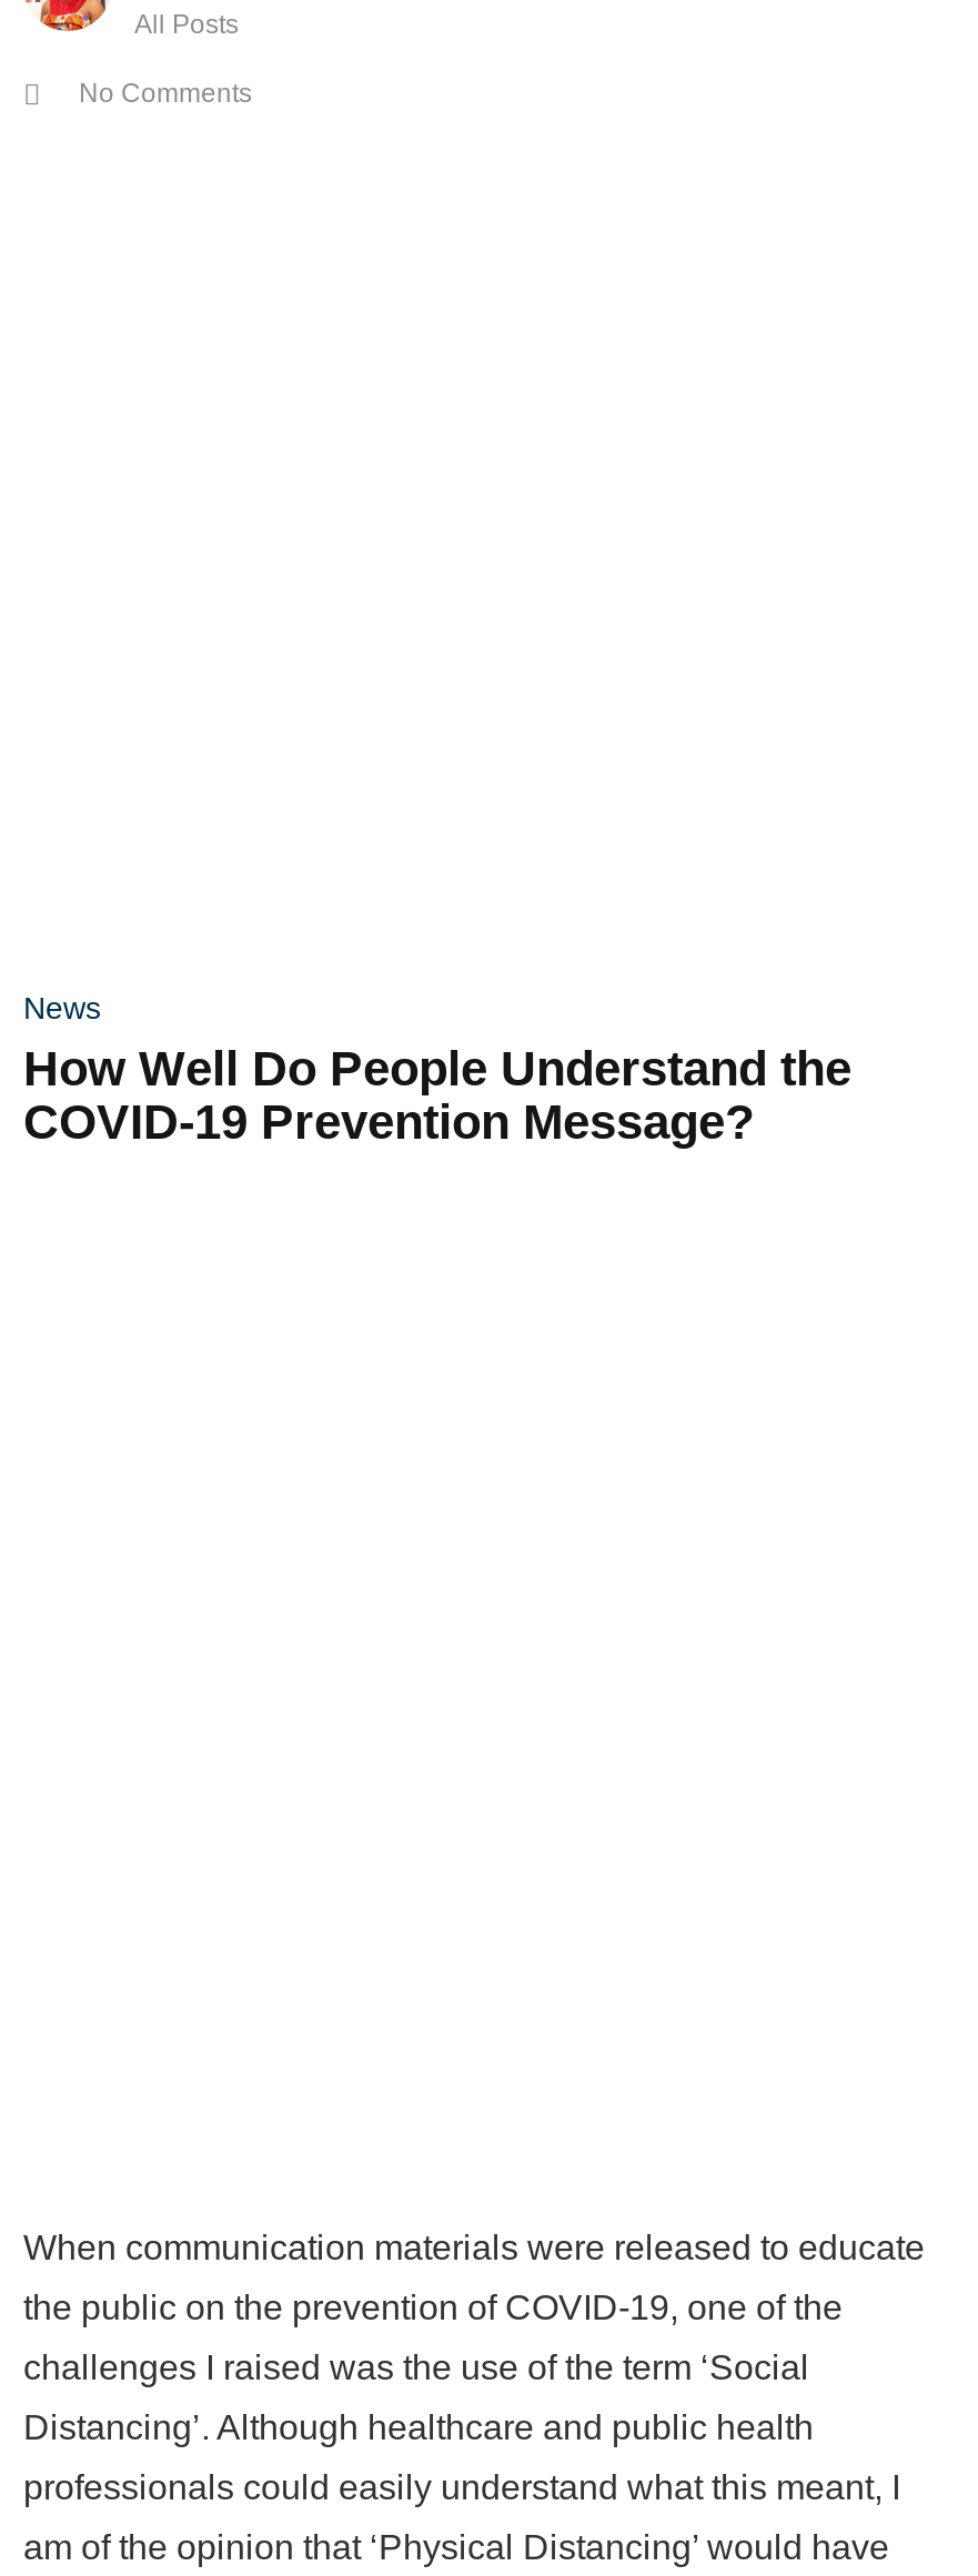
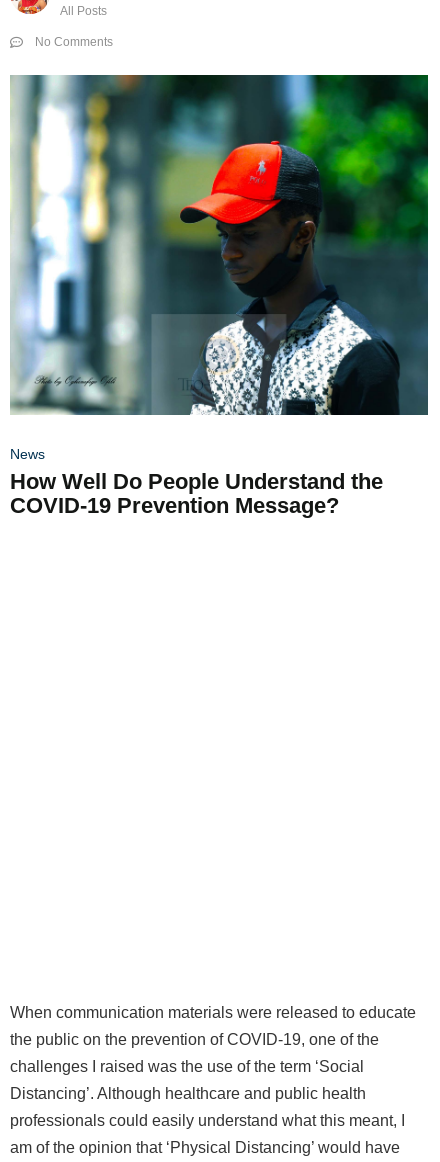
none -> [9,74,429,416] [image]

